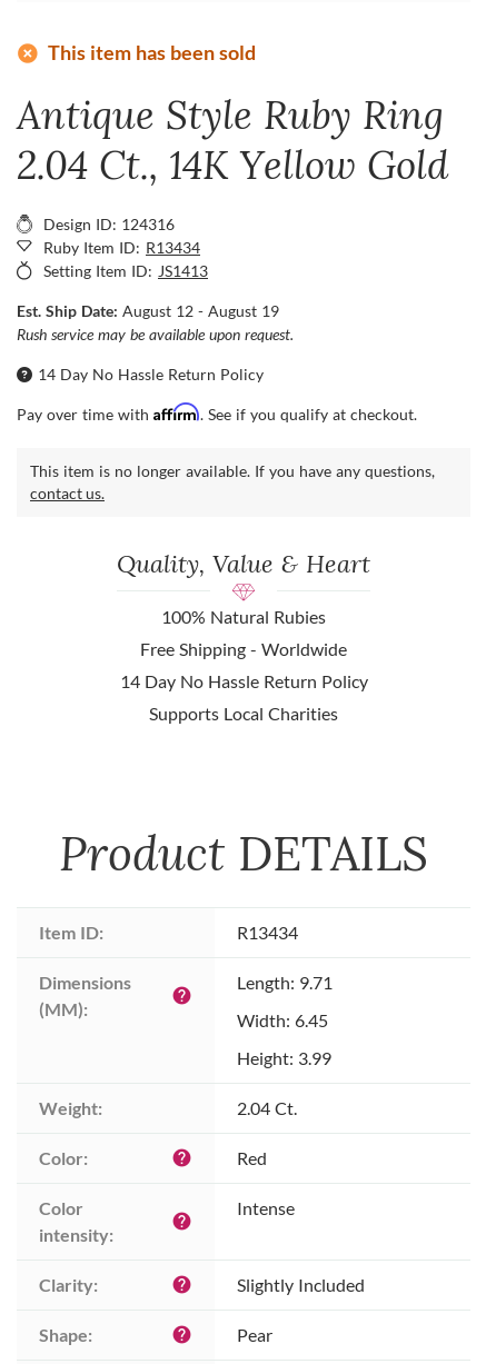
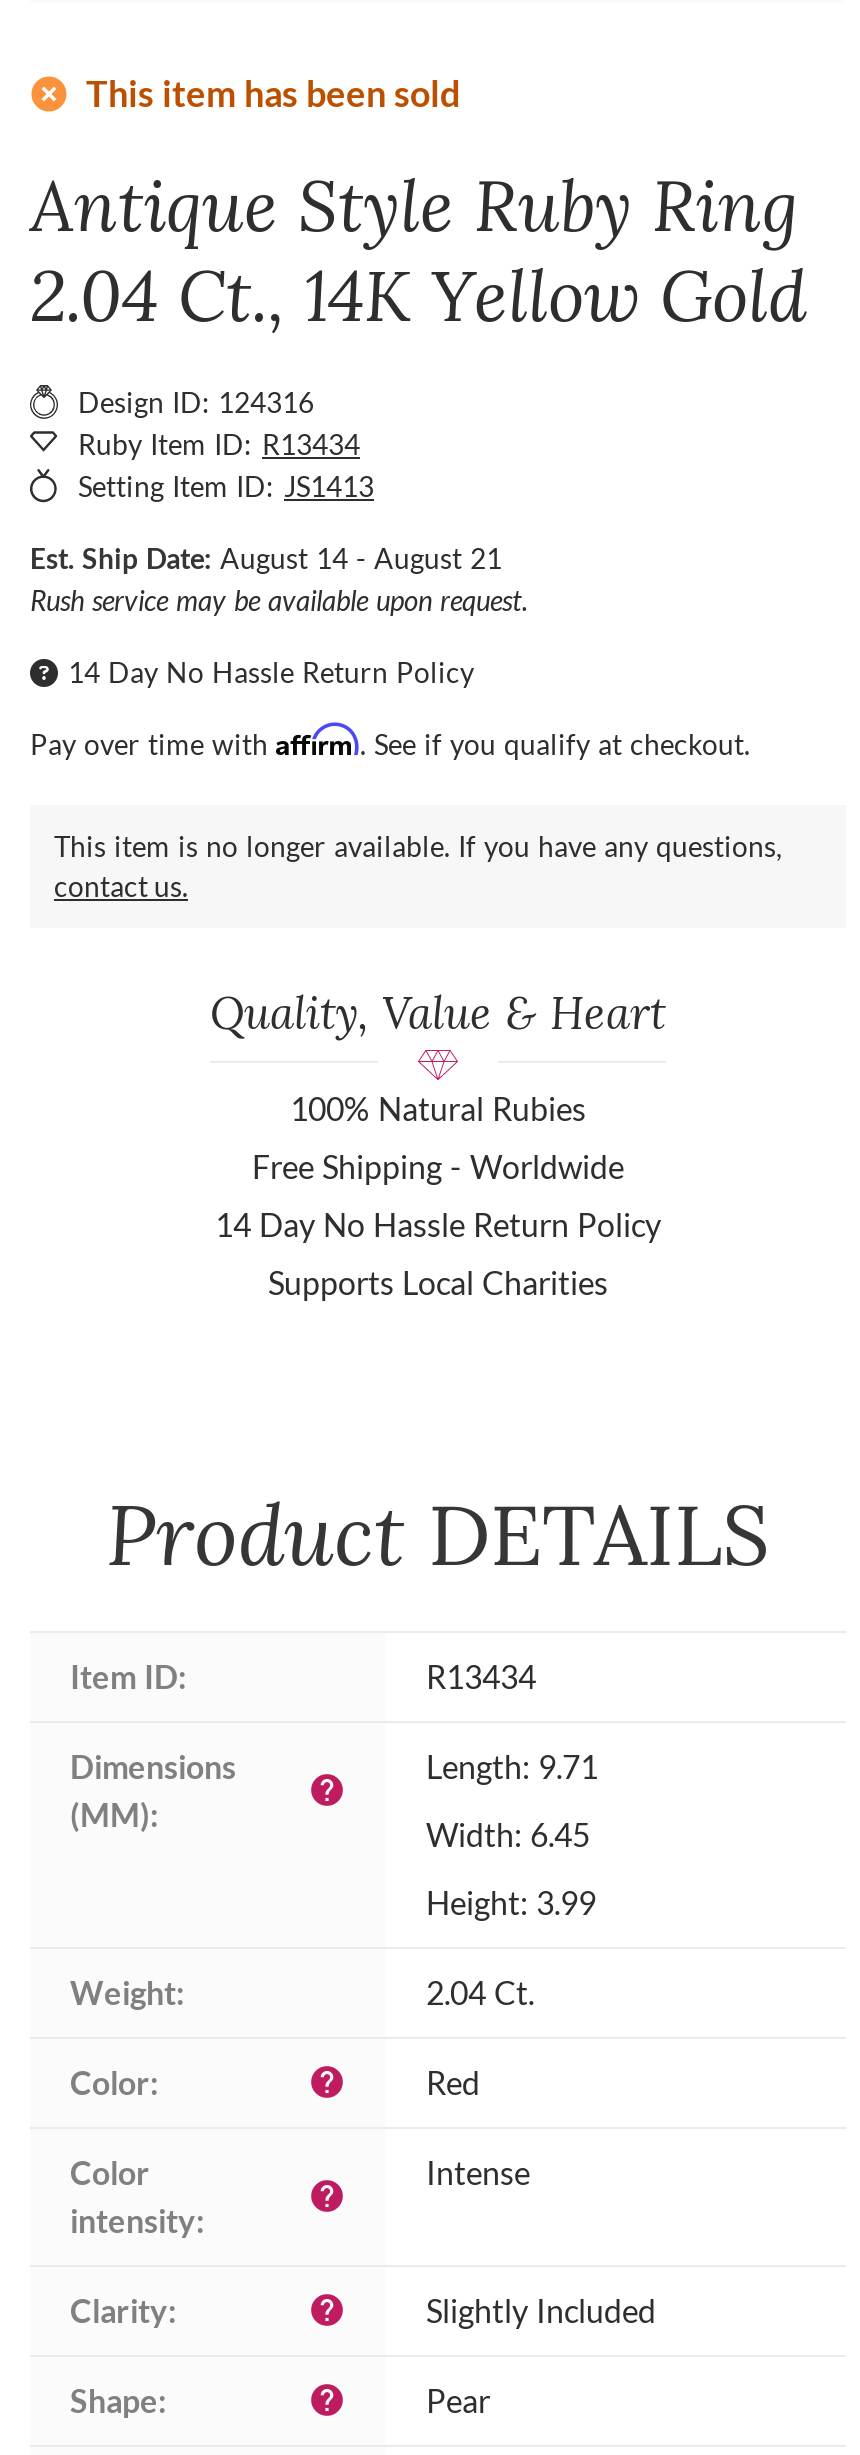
[17,301,279,320] Est. Ship Date: August 12 - August 19 -> [30,540,502,574] Est. Ship Date: August 14 - August 21

